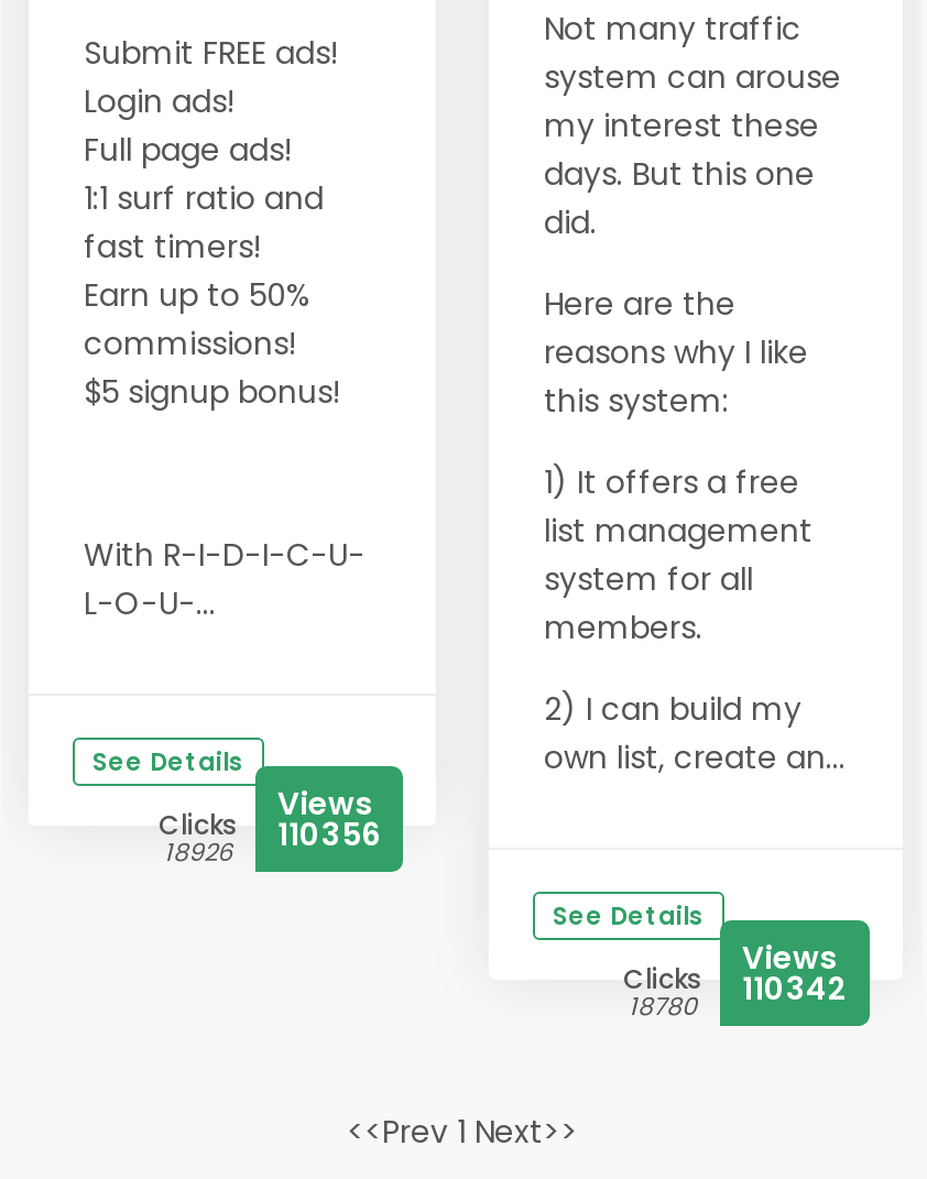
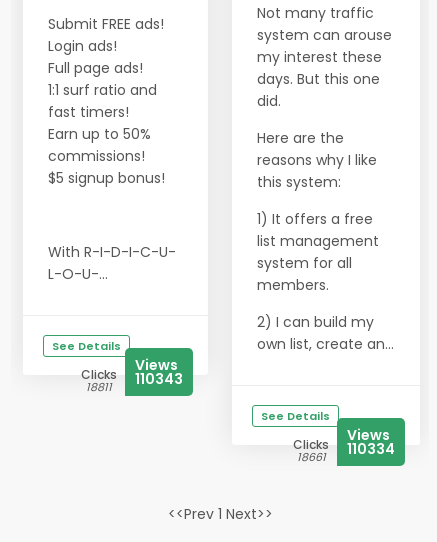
[277,812,381,856] 110356 -> [135,369,183,389] 110343
[164,834,232,870] 18926 -> [86,379,112,395] 18811
[742,967,848,1011] 110342 -> [347,439,395,459] 110334
[629,989,697,1024] 18780 -> [296,449,325,465] 18661

